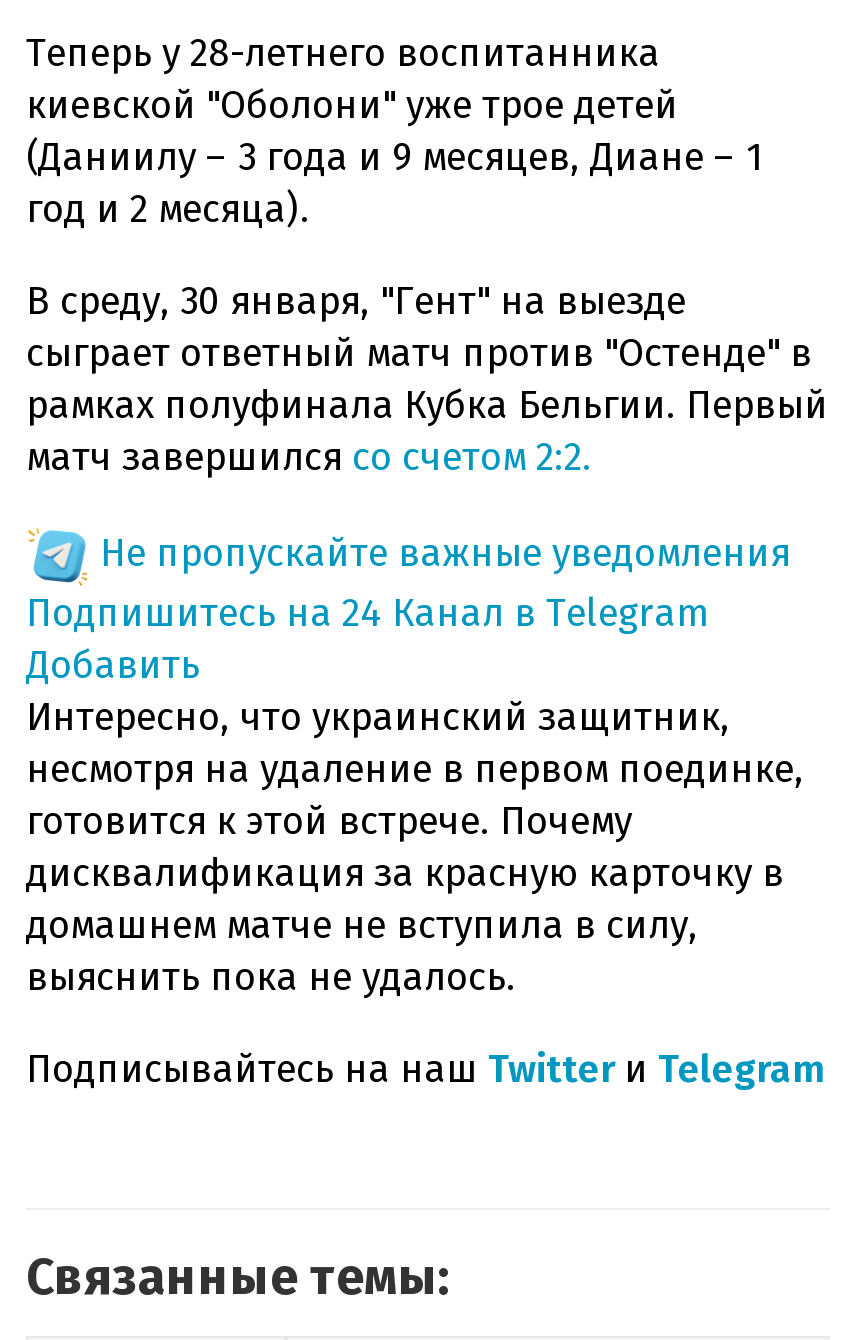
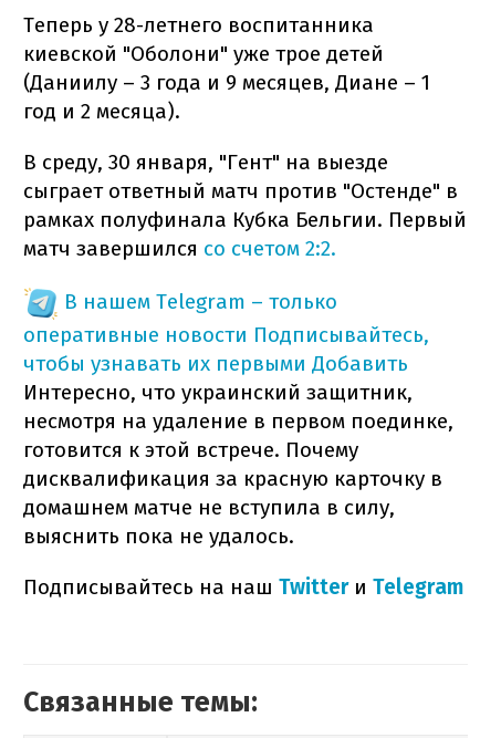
[26,529,790,687] Не пропускайте важные уведомления | Подпишитесь на 24 Канал в Telegram | Добавить -> [23,288,429,376] В нашем Telegram – только | оперативные новости Подписывайтесь, | чтобы узнавать их первыми Добавить

